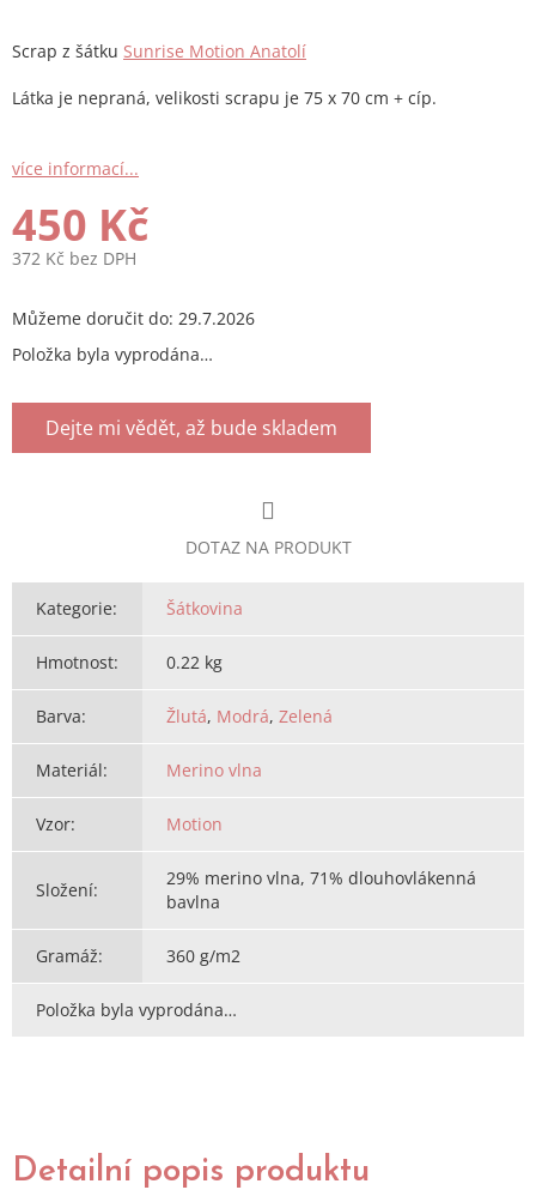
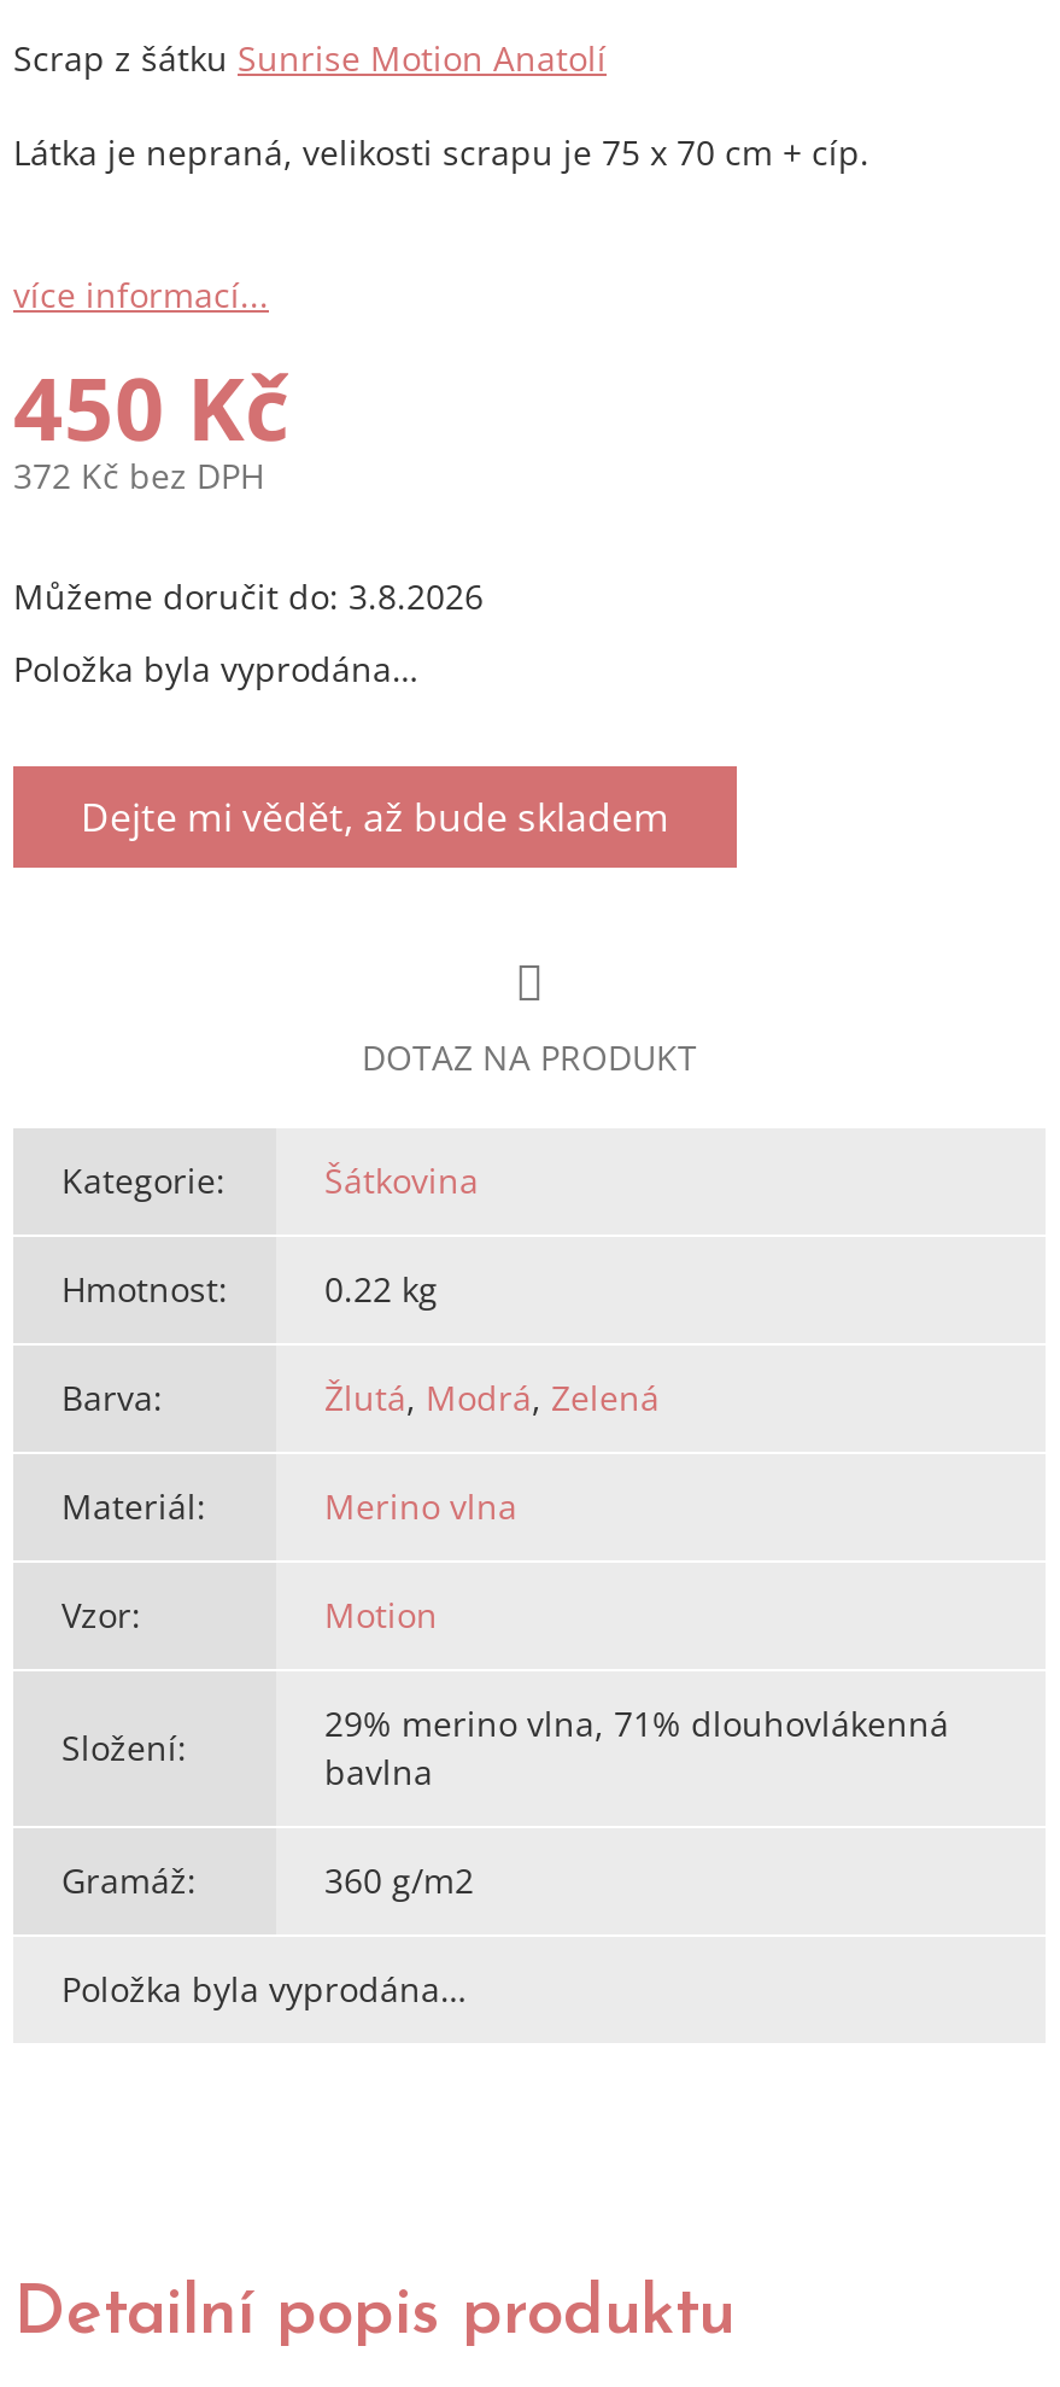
[12,307,255,330] Můžeme doručit do: 29.7.2026 -> [13,574,484,620] Můžeme doručit do: 3.8.2026

